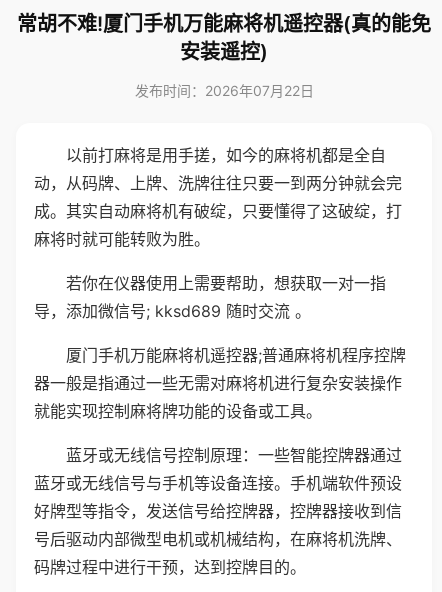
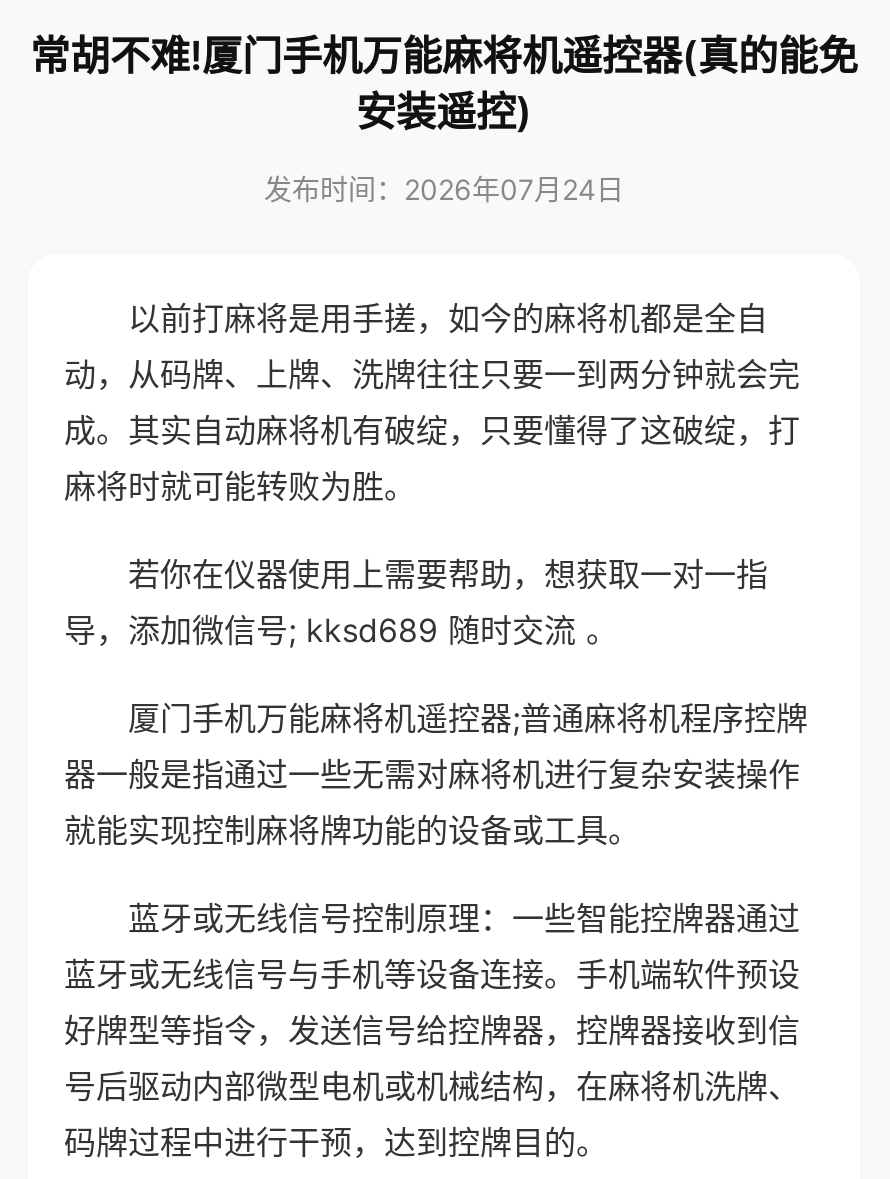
[134,82,313,99] 发布时间：2026年07月22日 -> [264,172,624,206] 发布时间：2026年07月24日

